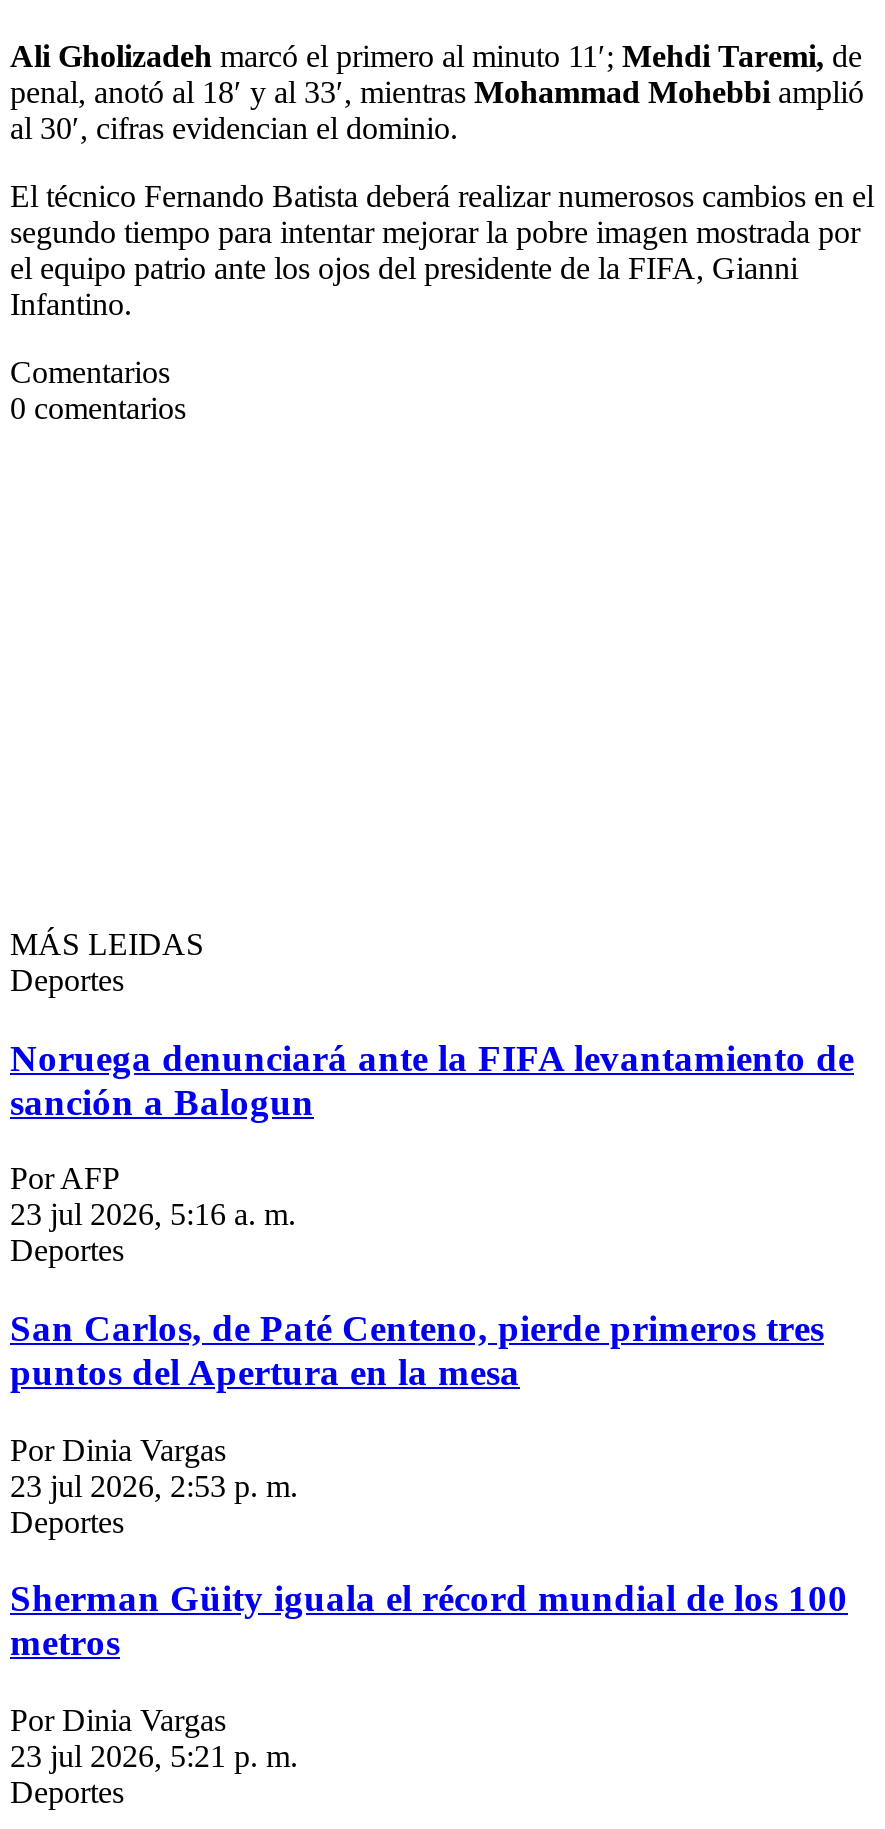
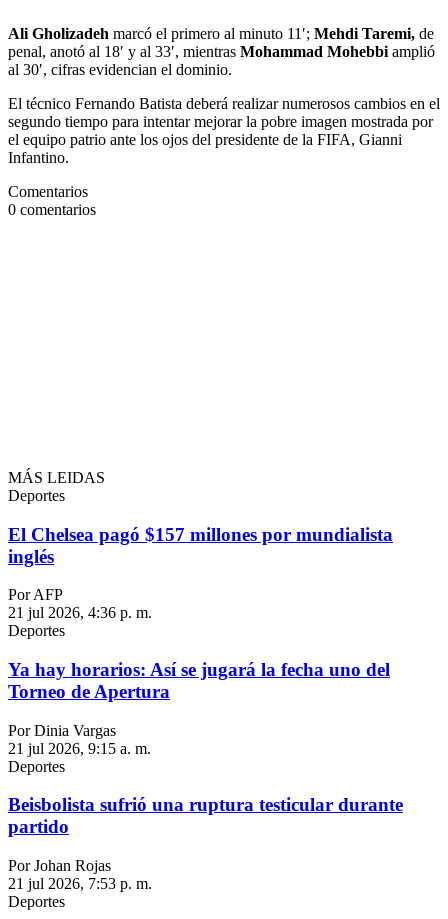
[10,1036,854,1122] Noruega denunciará ante la FIFA levantamiento de | sanción a Balogun -> [8,523,393,566] El Chelsea pagó $157 millones por mundialista | inglés
[10,1197,296,1231] 23 jul 2026, 5:16 a. m. -> [8,604,152,621] 21 jul 2026, 4:36 p. m.
[10,1307,824,1393] San Carlos, de Paté Centeno, pierde primeros tres | puntos del Apertura en la mesa -> [8,659,390,702] Ya hay horarios: Así se jugará la fecha uno del | Torneo de Apertura
[10,1468,298,1502] 23 jul 2026, 2:53 p. m. -> [8,740,151,757] 21 jul 2026, 9:15 a. m.
[10,1578,848,1664] Sherman Güity iguala el récord mundial de los 100 | metros -> [8,794,403,837] Beisbolista sufrió una ruptura testicular durante | partido
[10,1703,298,1773] Por Dinia Vargas | 23 jul 2026, 5:21 p. m. -> [8,857,152,892] Por Johan Rojas | 21 jul 2026, 7:53 p. m.

